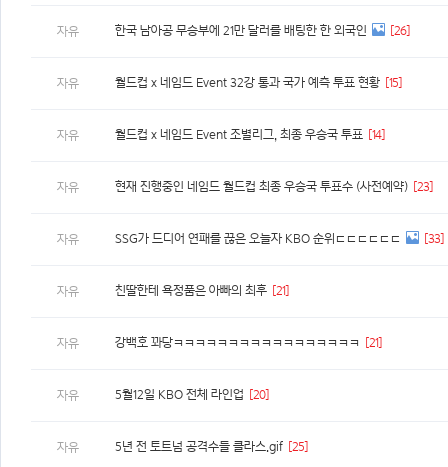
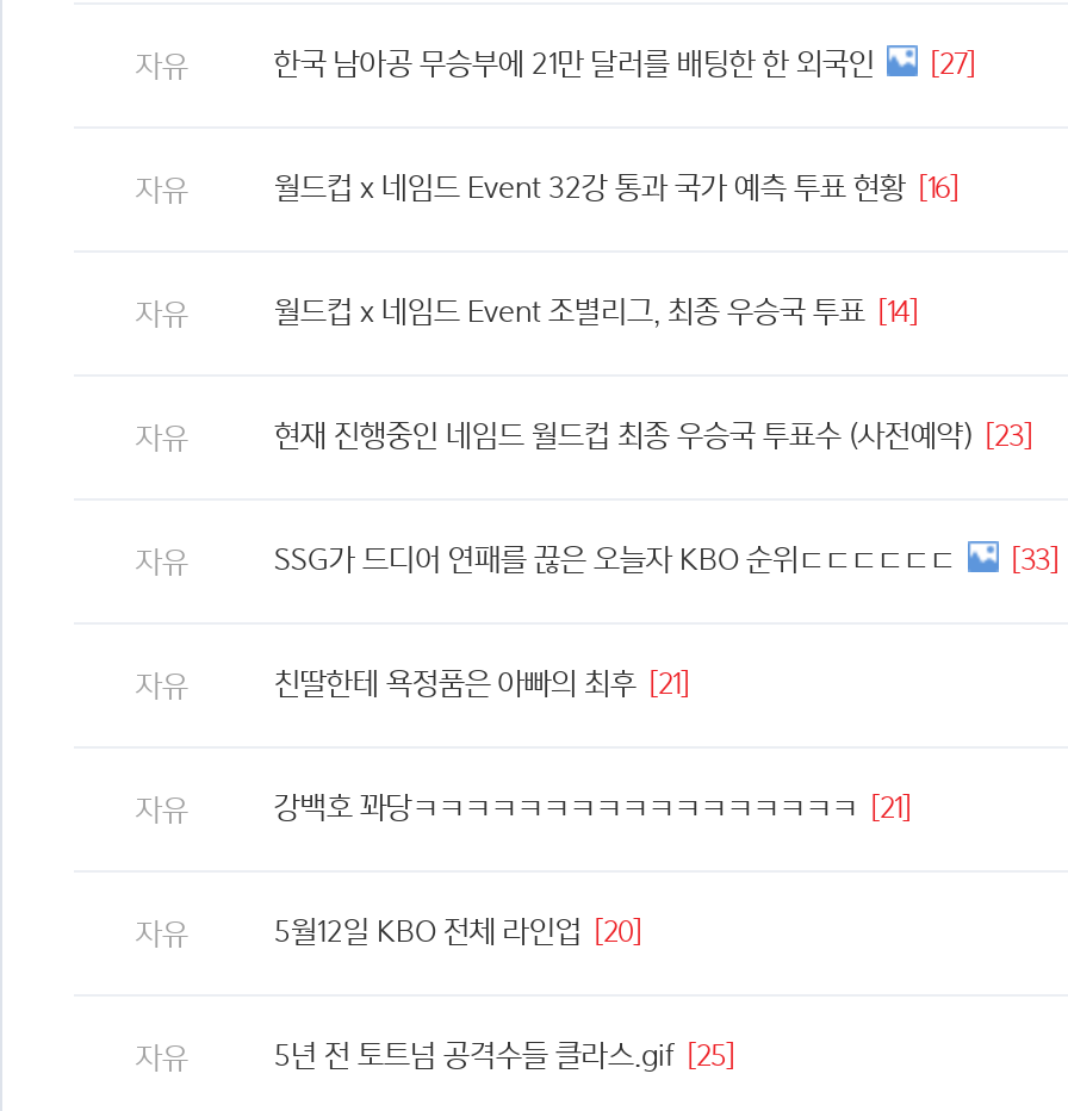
[115,23,410,38] 한국 남아공 무승부에 21만 달러를 배팅한 한 외국인 [26] -> [274,45,975,81] 한국 남아공 무승부에 21만 달러를 배팅한 한 외국인 [27]
[115,75,402,90] 월드컵 x 네임드 Event 32강 통과 국가 예측 투표 현황 [15] -> [274,169,958,205] 월드컵 x 네임드 Event 32강 통과 국가 예측 투표 현황 [16]

